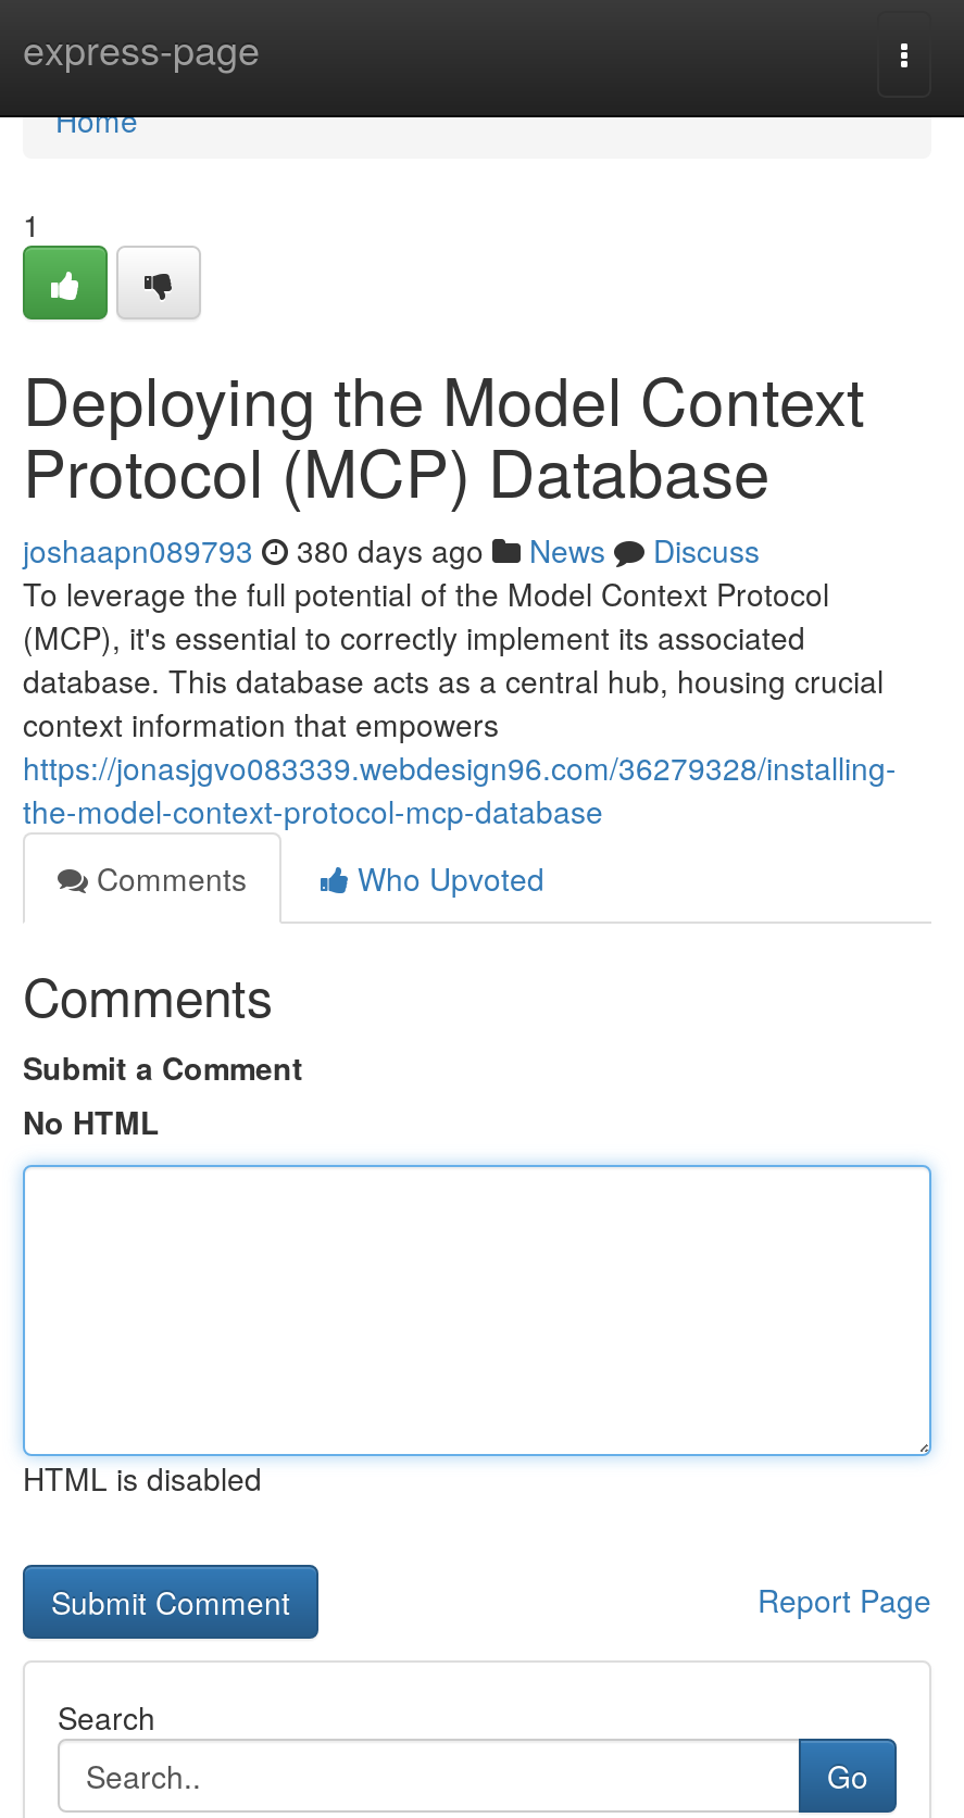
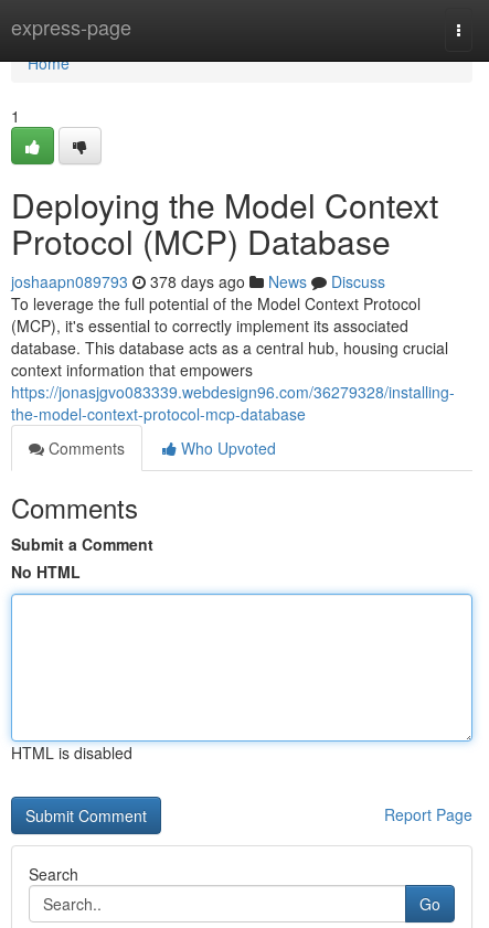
[23,528,760,572] joshaapn089793 380 days ago News Discuss -> [11,270,385,292] joshaapn089793 378 days ago News Discuss

